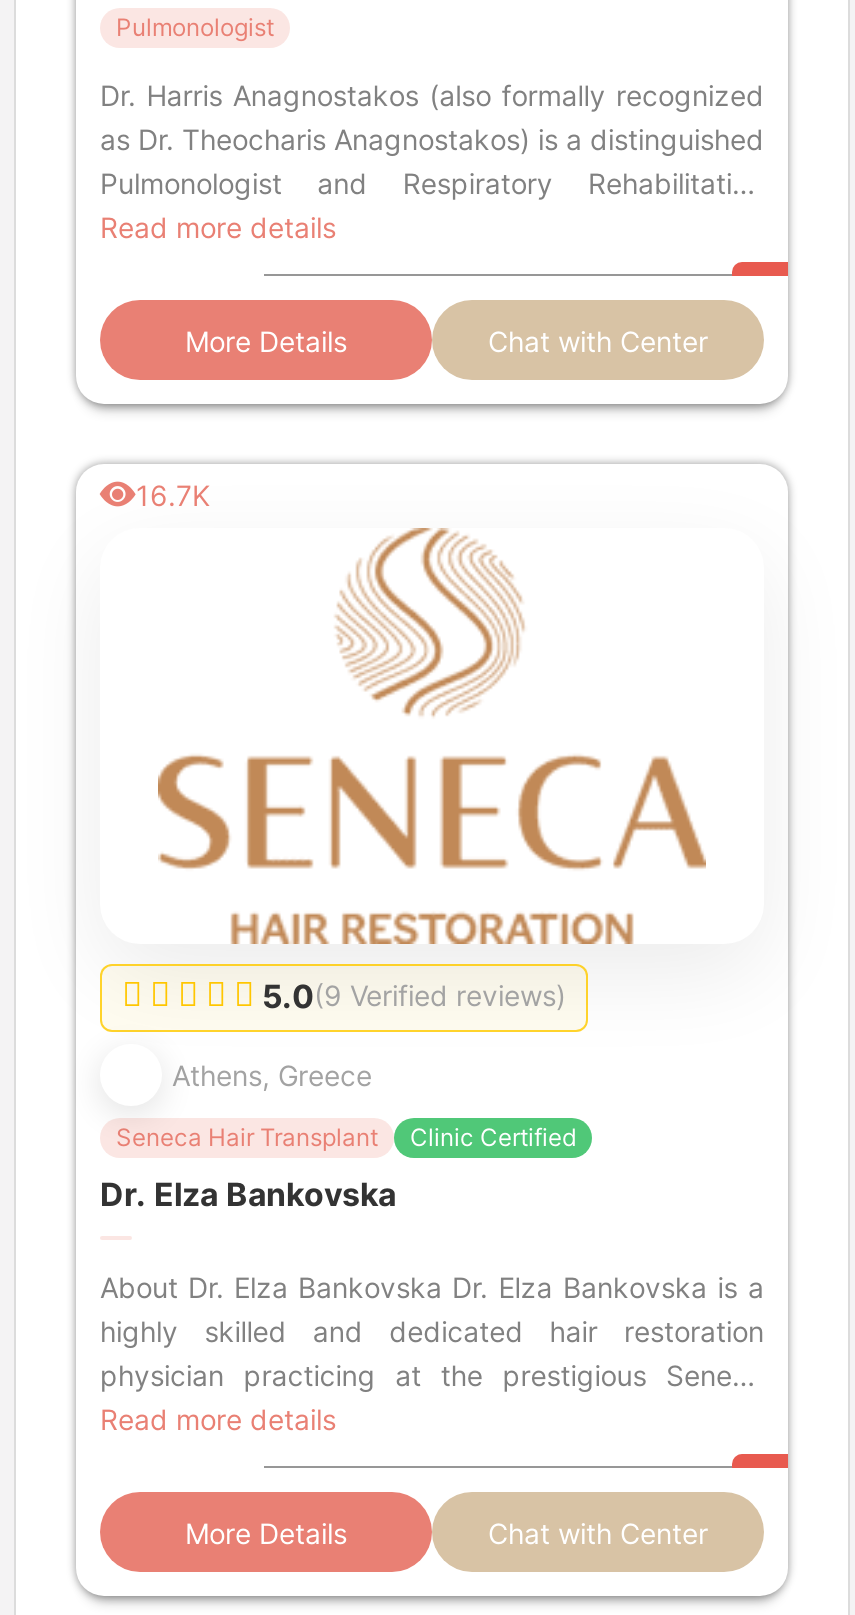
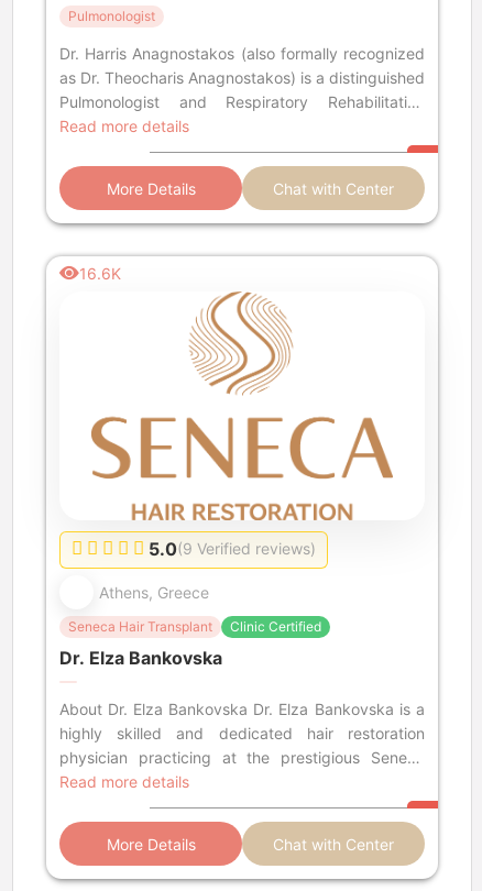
[136,478,210,512] 16.7K -> [79,264,121,283] 16.6K

